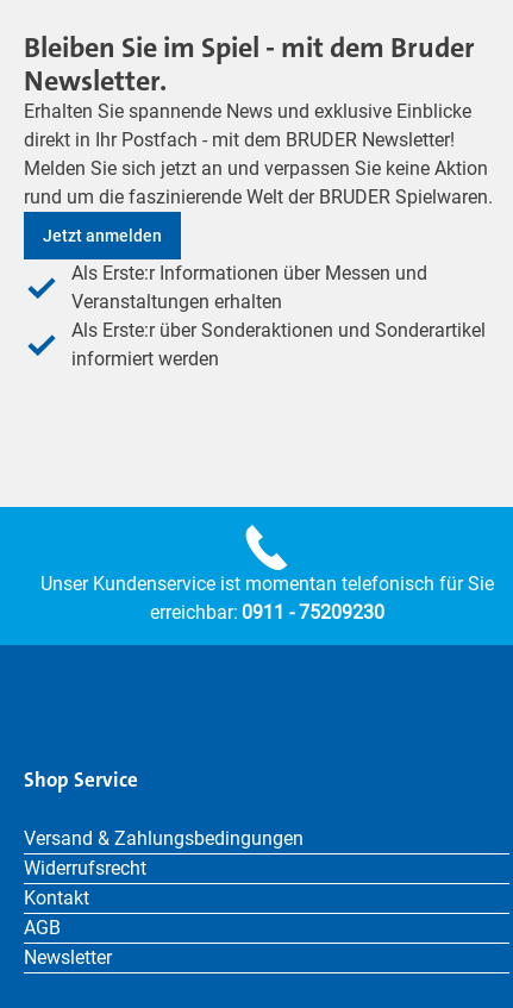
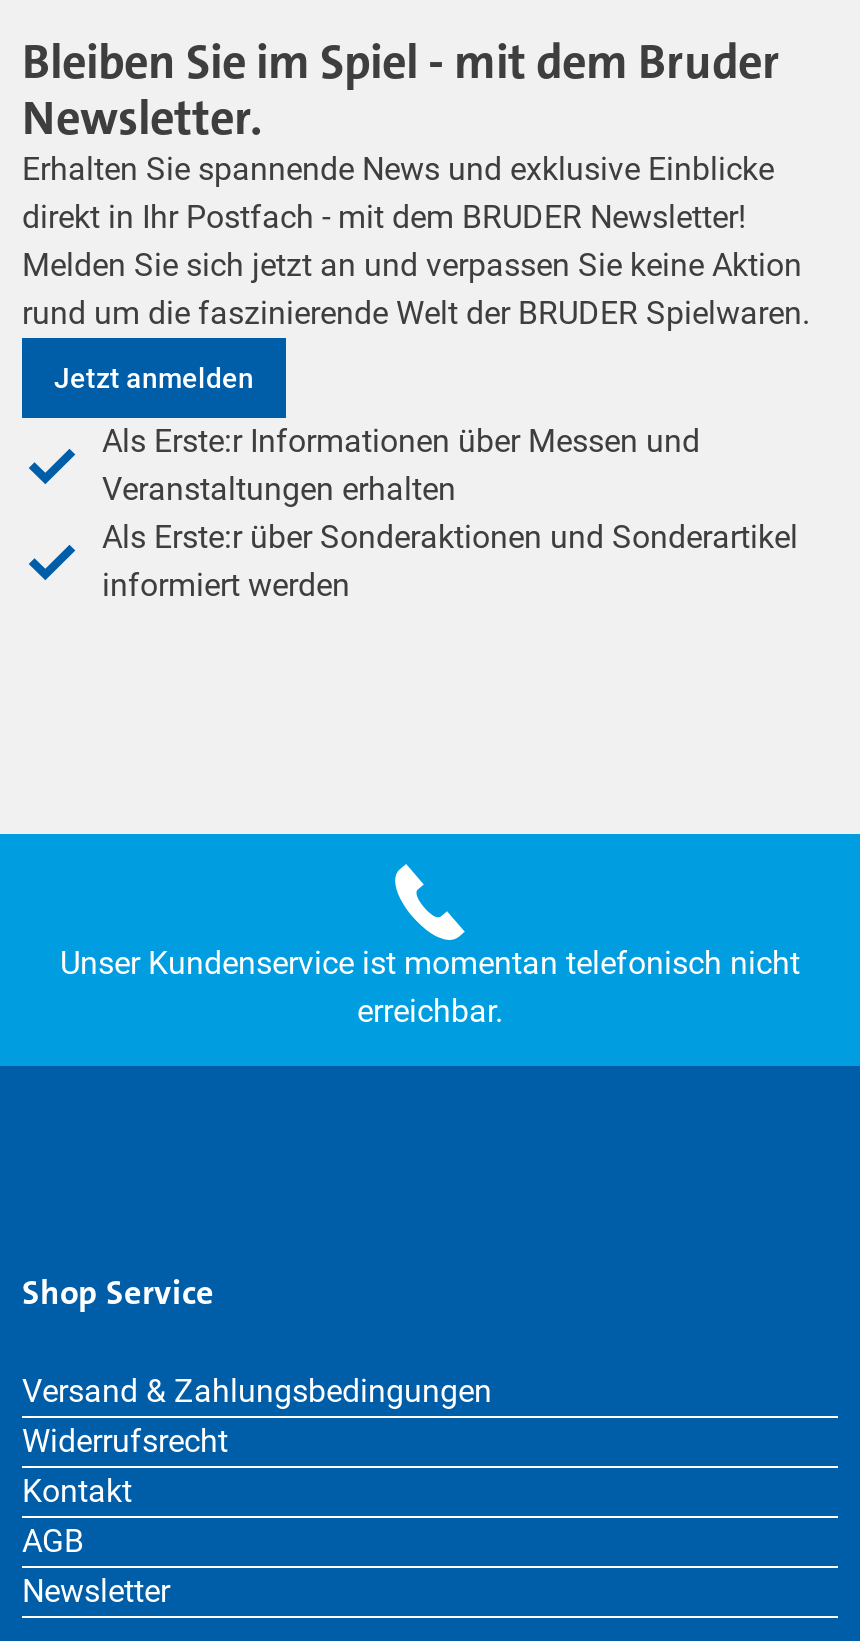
[40,572,493,624] Unser Kundenservice ist momentan telefonisch für Sie | erreichbar: 0911 - 75209230 -> [60,944,800,1030] Unser Kundenservice ist momentan telefonisch nicht | erreichbar.

